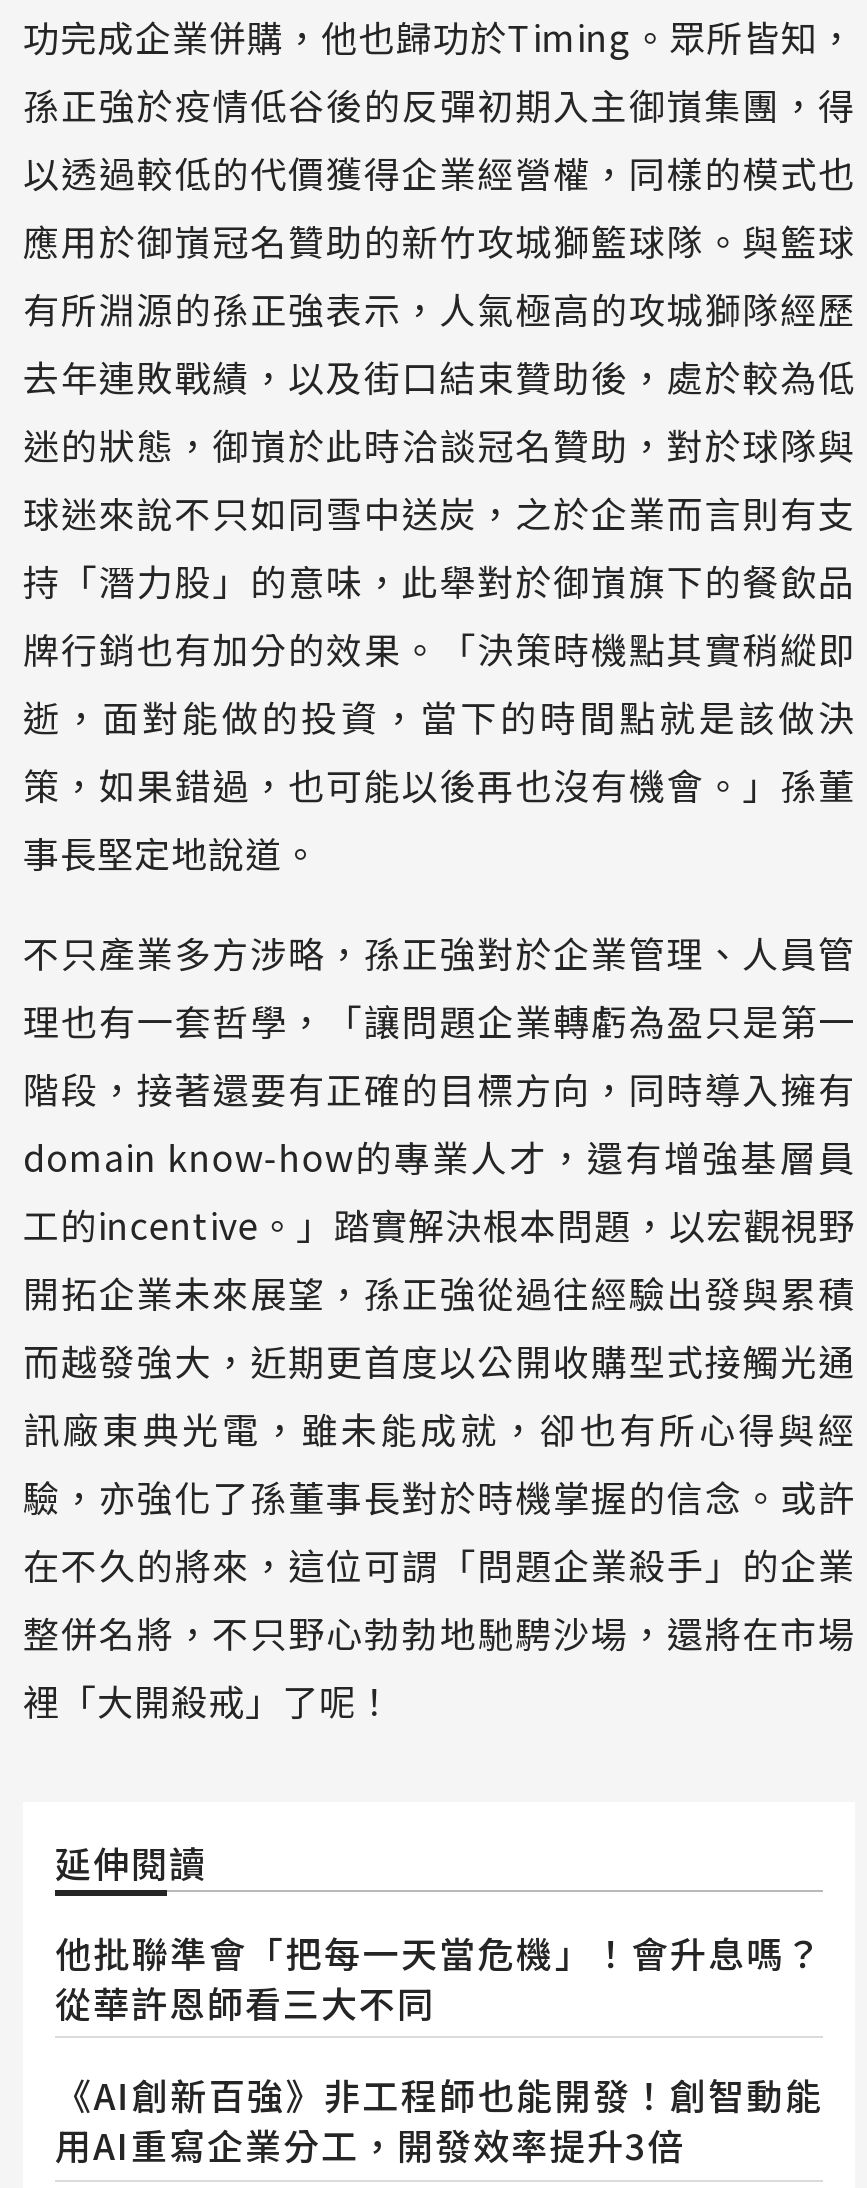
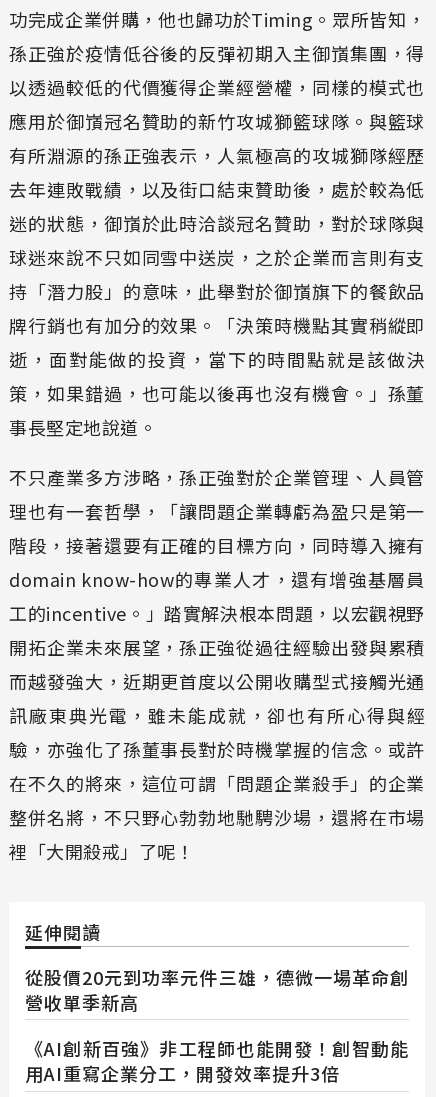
[55,1925,823,2027] 他批聯準會「把每一天當危機」！會升息嗎？ | 從華許恩師看三大不同 -> [25,963,409,1014] 從股價20元到功率元件三雄，德微一場革命創 | 營收單季新高

